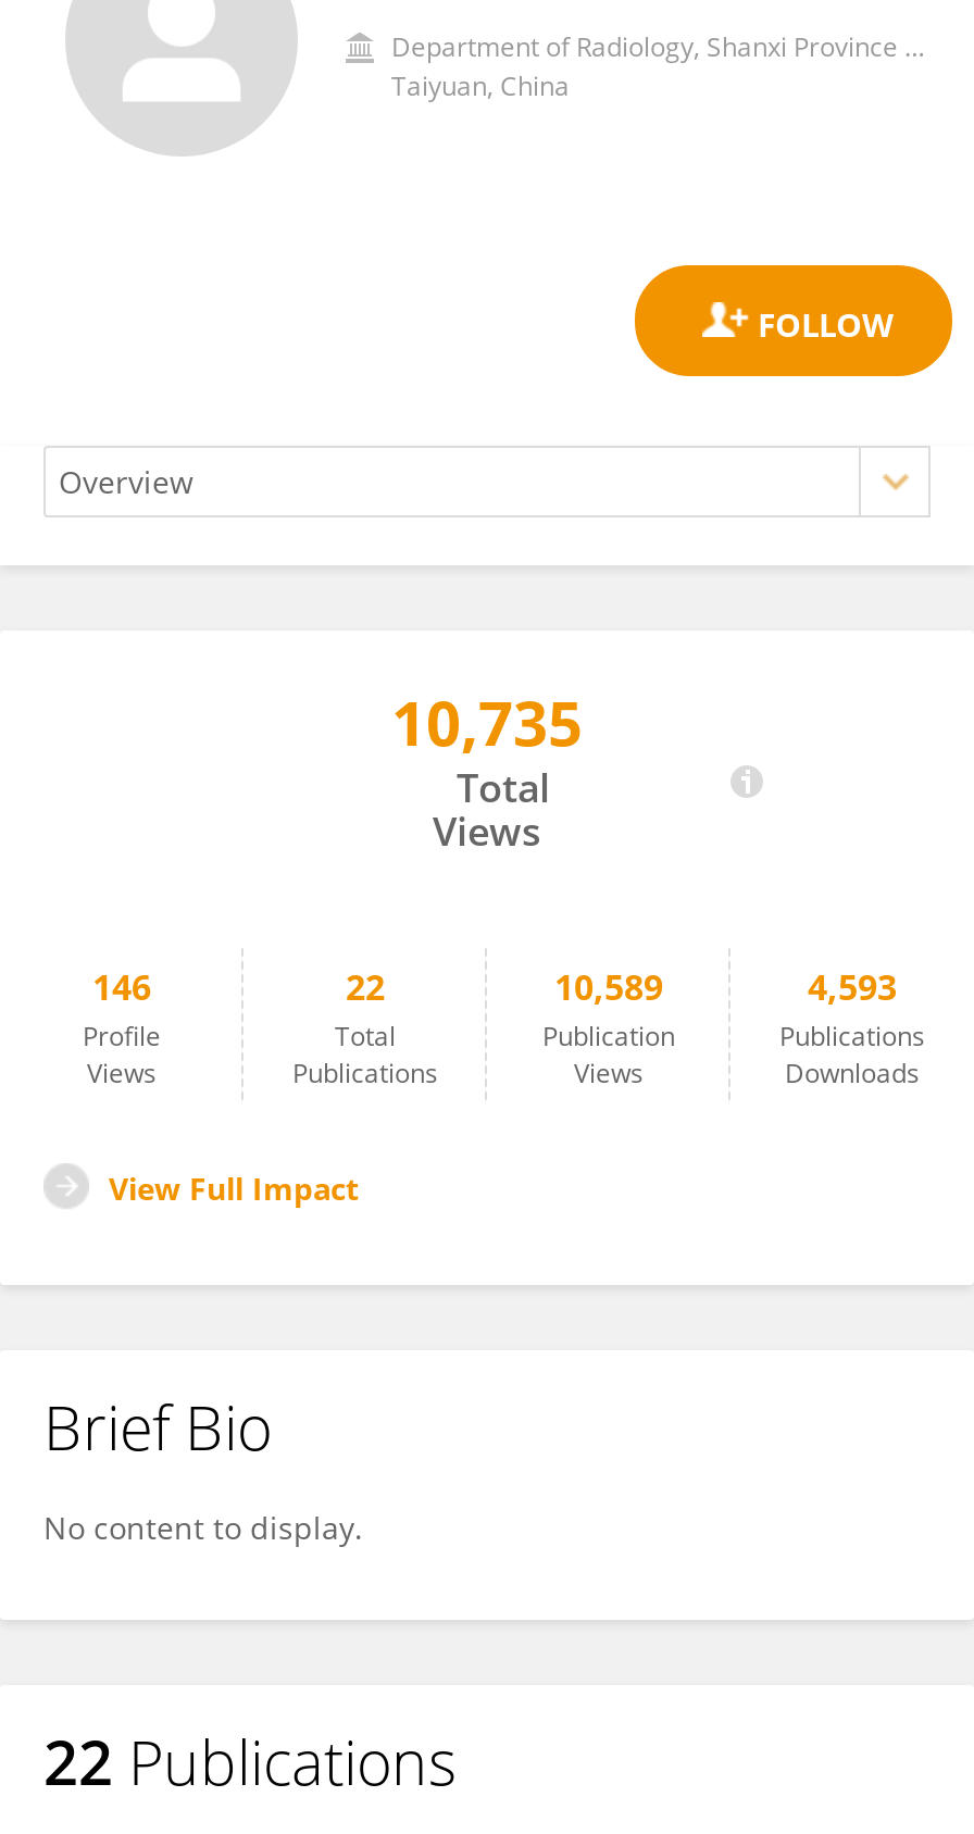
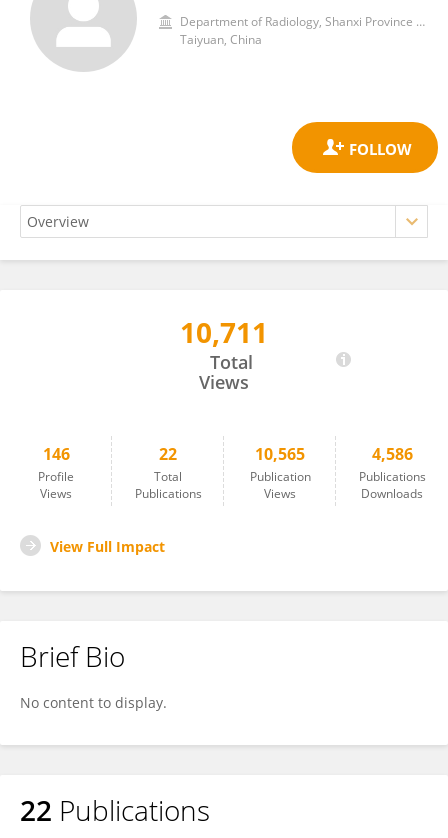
[391,681,583,763] 10,735 -> [180,313,268,351] 10,711
[554,963,663,1011] 10,589 -> [255,443,305,465] 10,565
[808,963,897,1011] 4,593 -> [371,443,412,465] 4,586

